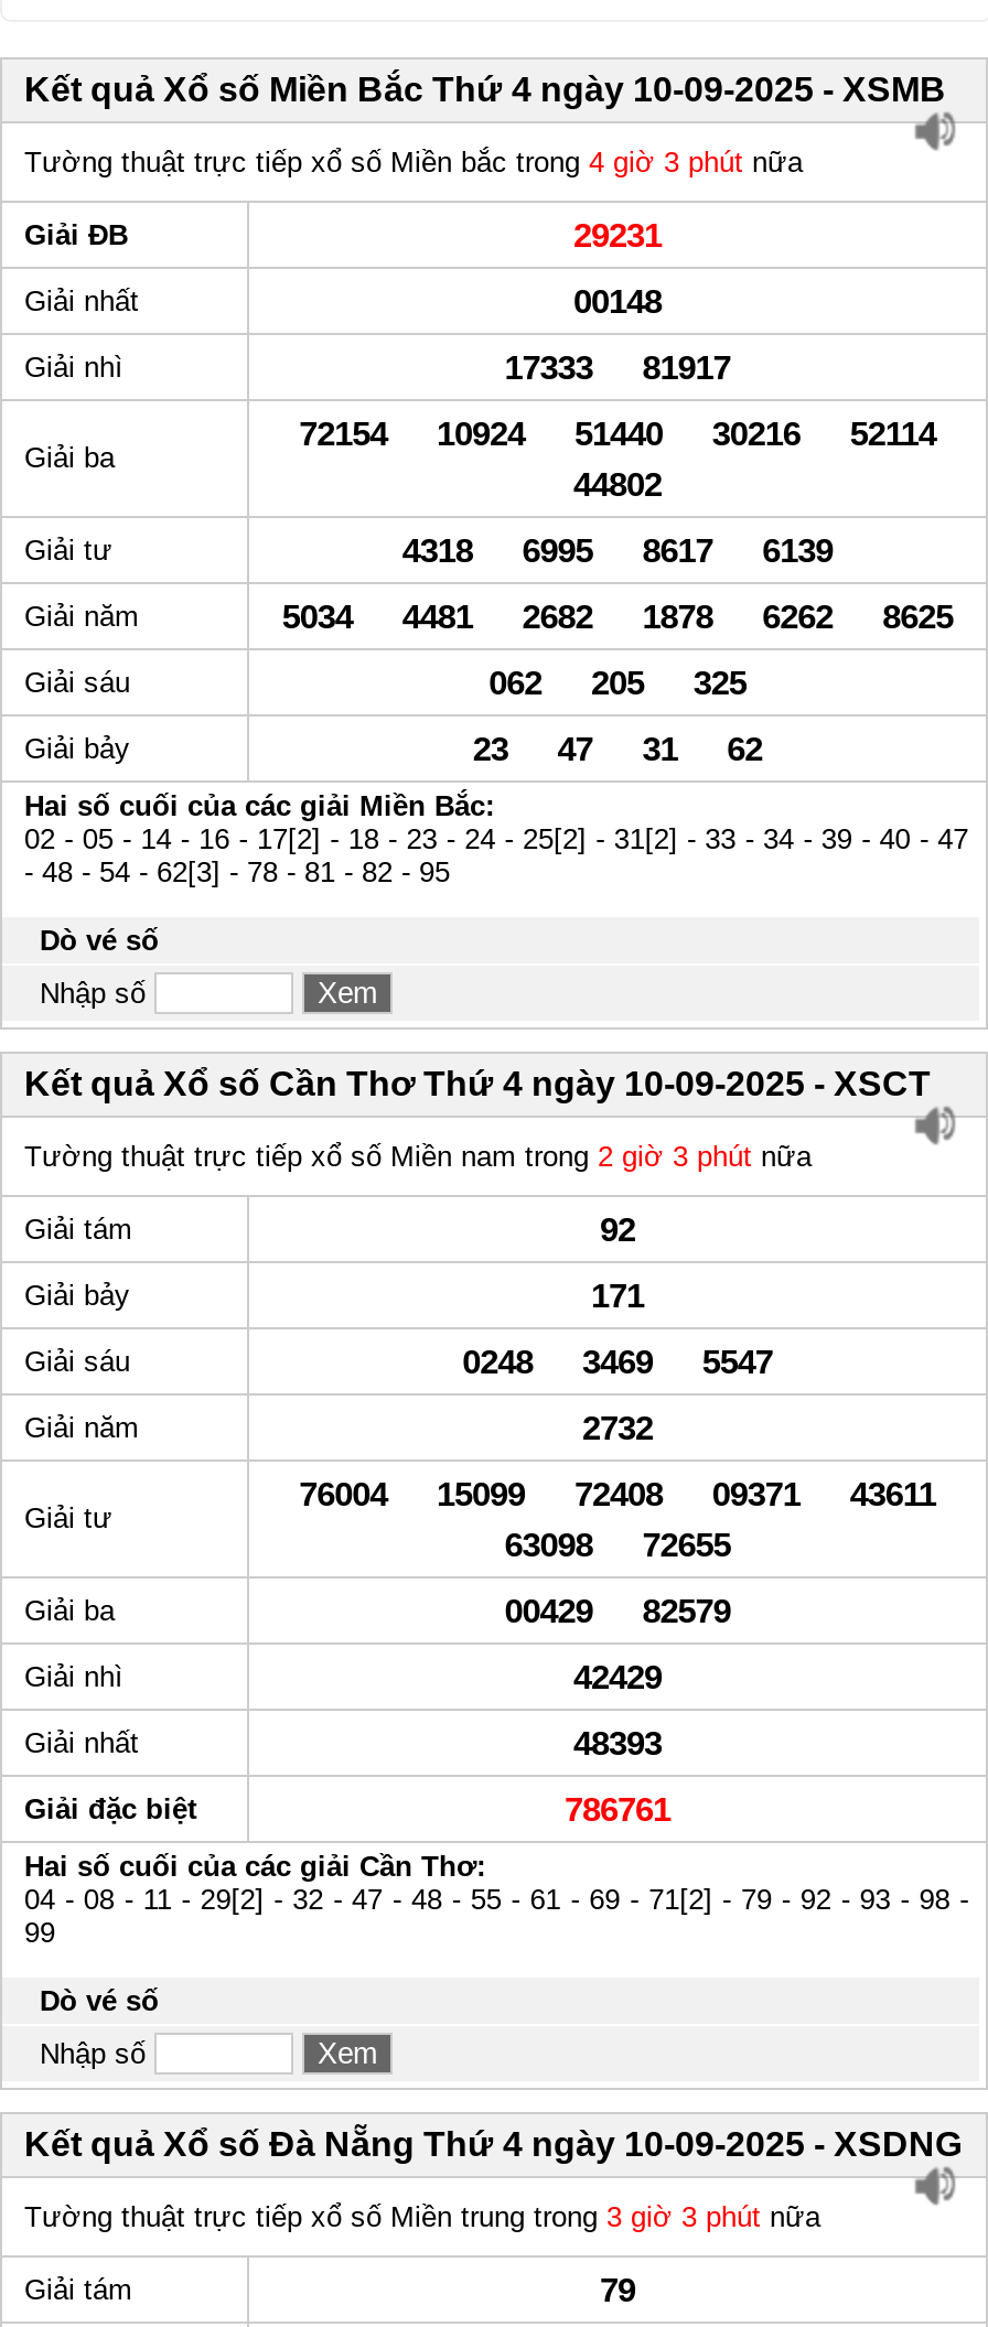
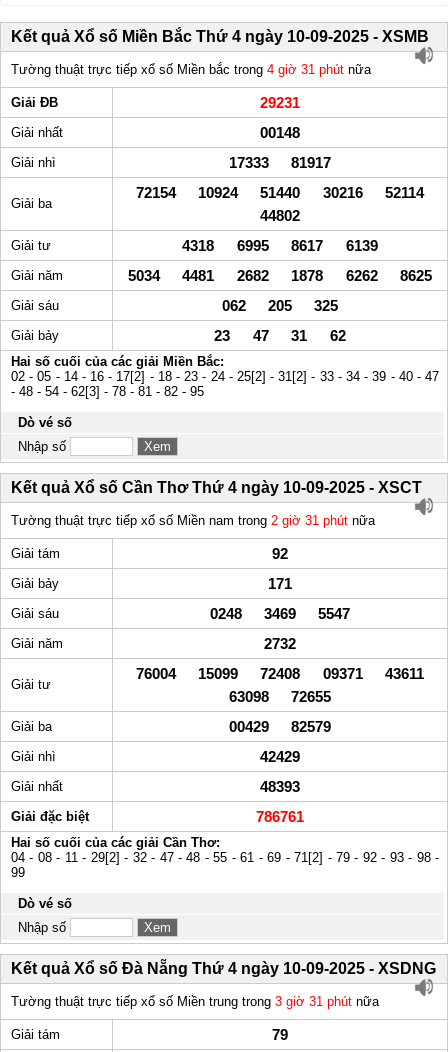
[24,146,803,179] Tường thuật trực tiếp xổ số Miền bắc trong 4 giờ 3 phút nữa -> [11,62,371,77] Tường thuật trực tiếp xổ số Miền bắc trong 4 giờ 31 phút nữa
[24,1140,812,1173] Tường thuật trực tiếp xổ số Miền nam trong 2 giờ 3 phút nữa -> [11,513,375,528] Tường thuật trực tiếp xổ số Miền nam trong 2 giờ 31 phút nữa
[24,2200,820,2233] Tường thuật trực tiếp xổ số Miền trung trong 3 giờ 3 phút nữa -> [11,994,379,1009] Tường thuật trực tiếp xổ số Miền trung trong 3 giờ 31 phút nữa

